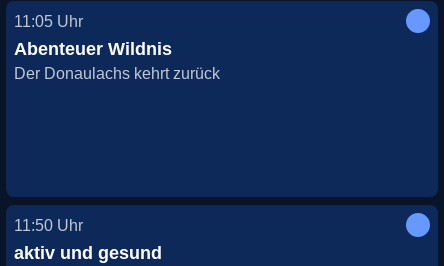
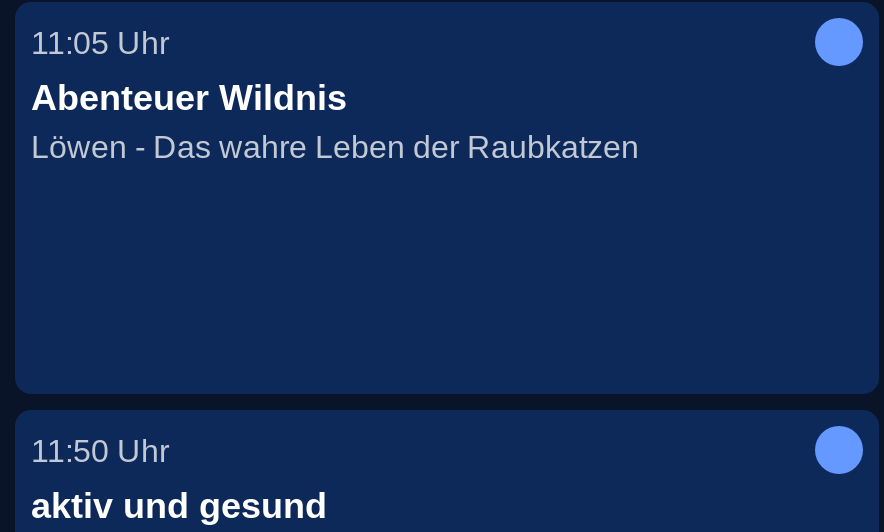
[14,65,220,82] Der Donaulachs kehrt zurück -> [31,130,639,164] Löwen - Das wahre Leben der Raubkatzen

